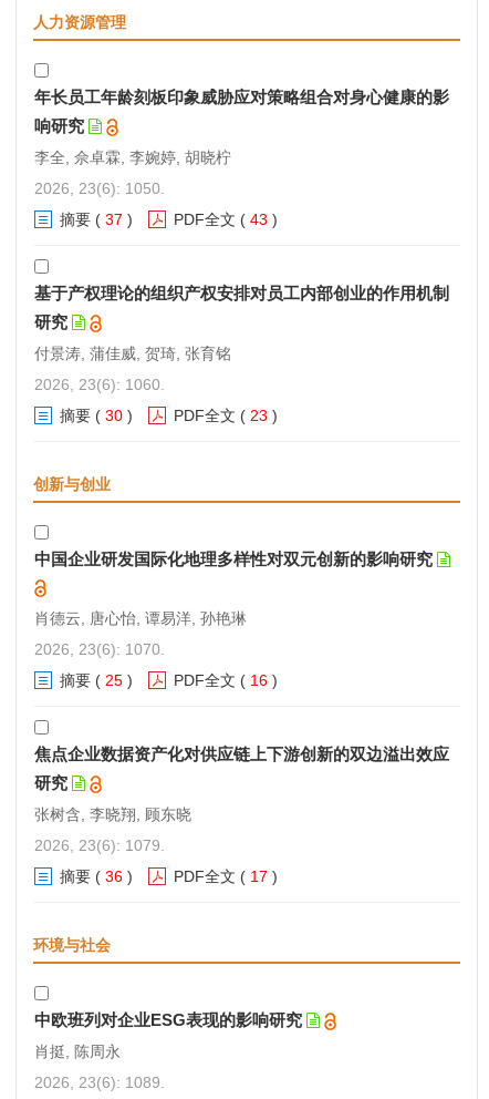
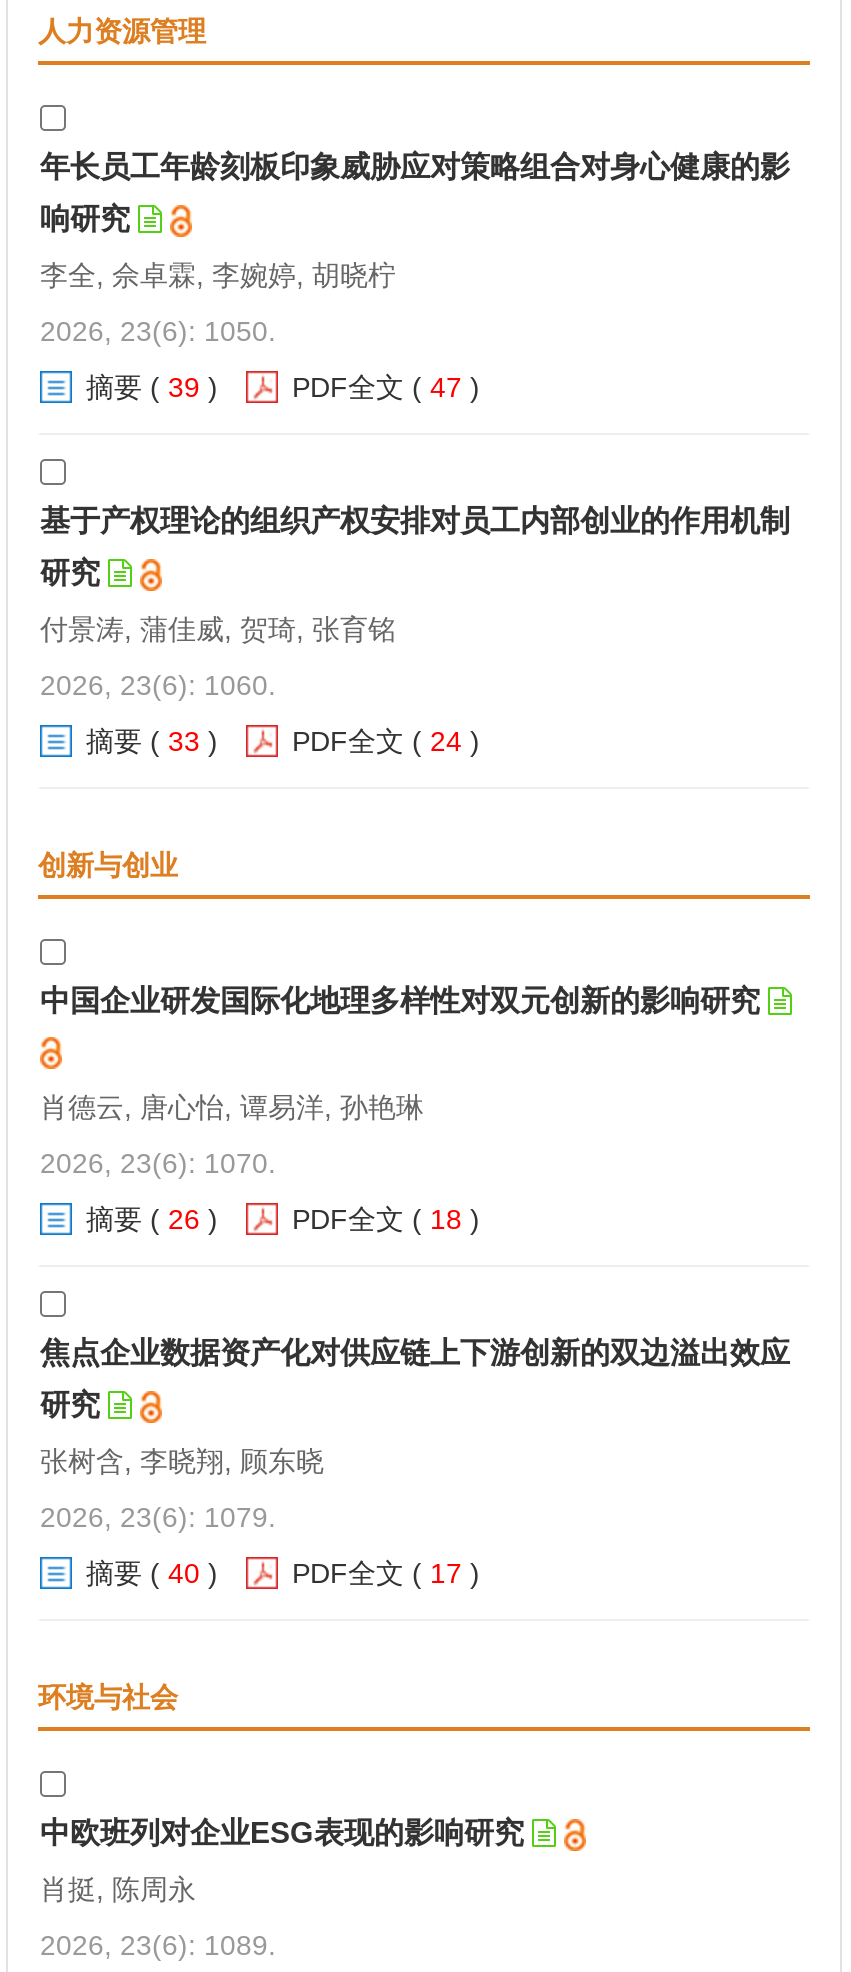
[60,210,137,228] 摘要( 37) -> [86,371,226,403] 摘要( 39)
[174,210,278,228] PDF全文 ( 43) -> [292,371,480,403] PDF全文 ( 47)
[60,406,137,424] 摘要( 30) -> [86,725,226,757] 摘要( 33)
[174,406,278,424] PDF全文 ( 23) -> [292,725,480,757] PDF全文 ( 24)
[60,671,137,689] 摘要( 25) -> [86,1203,226,1235] 摘要( 26)
[174,671,278,689] PDF全文 ( 16) -> [292,1203,480,1235] PDF全文 ( 18)
[60,867,137,885] 摘要( 36) -> [86,1557,226,1589] 摘要( 40)

